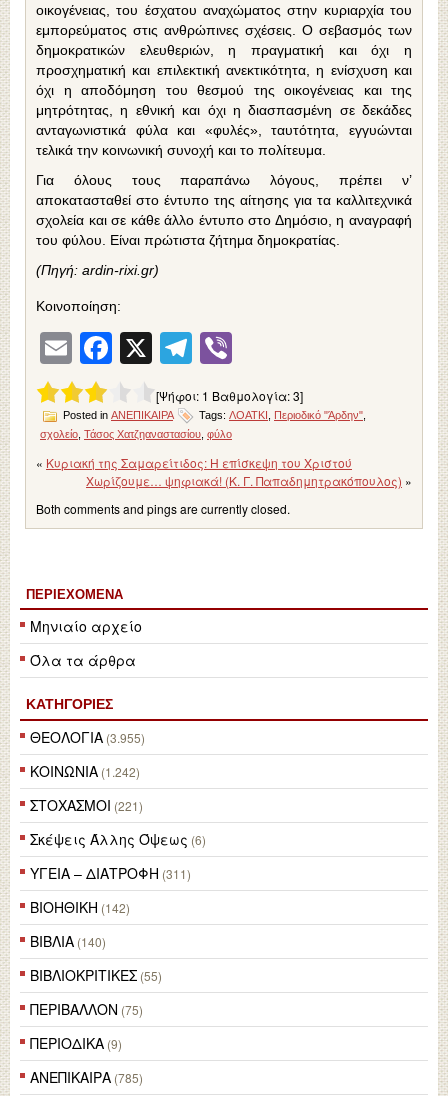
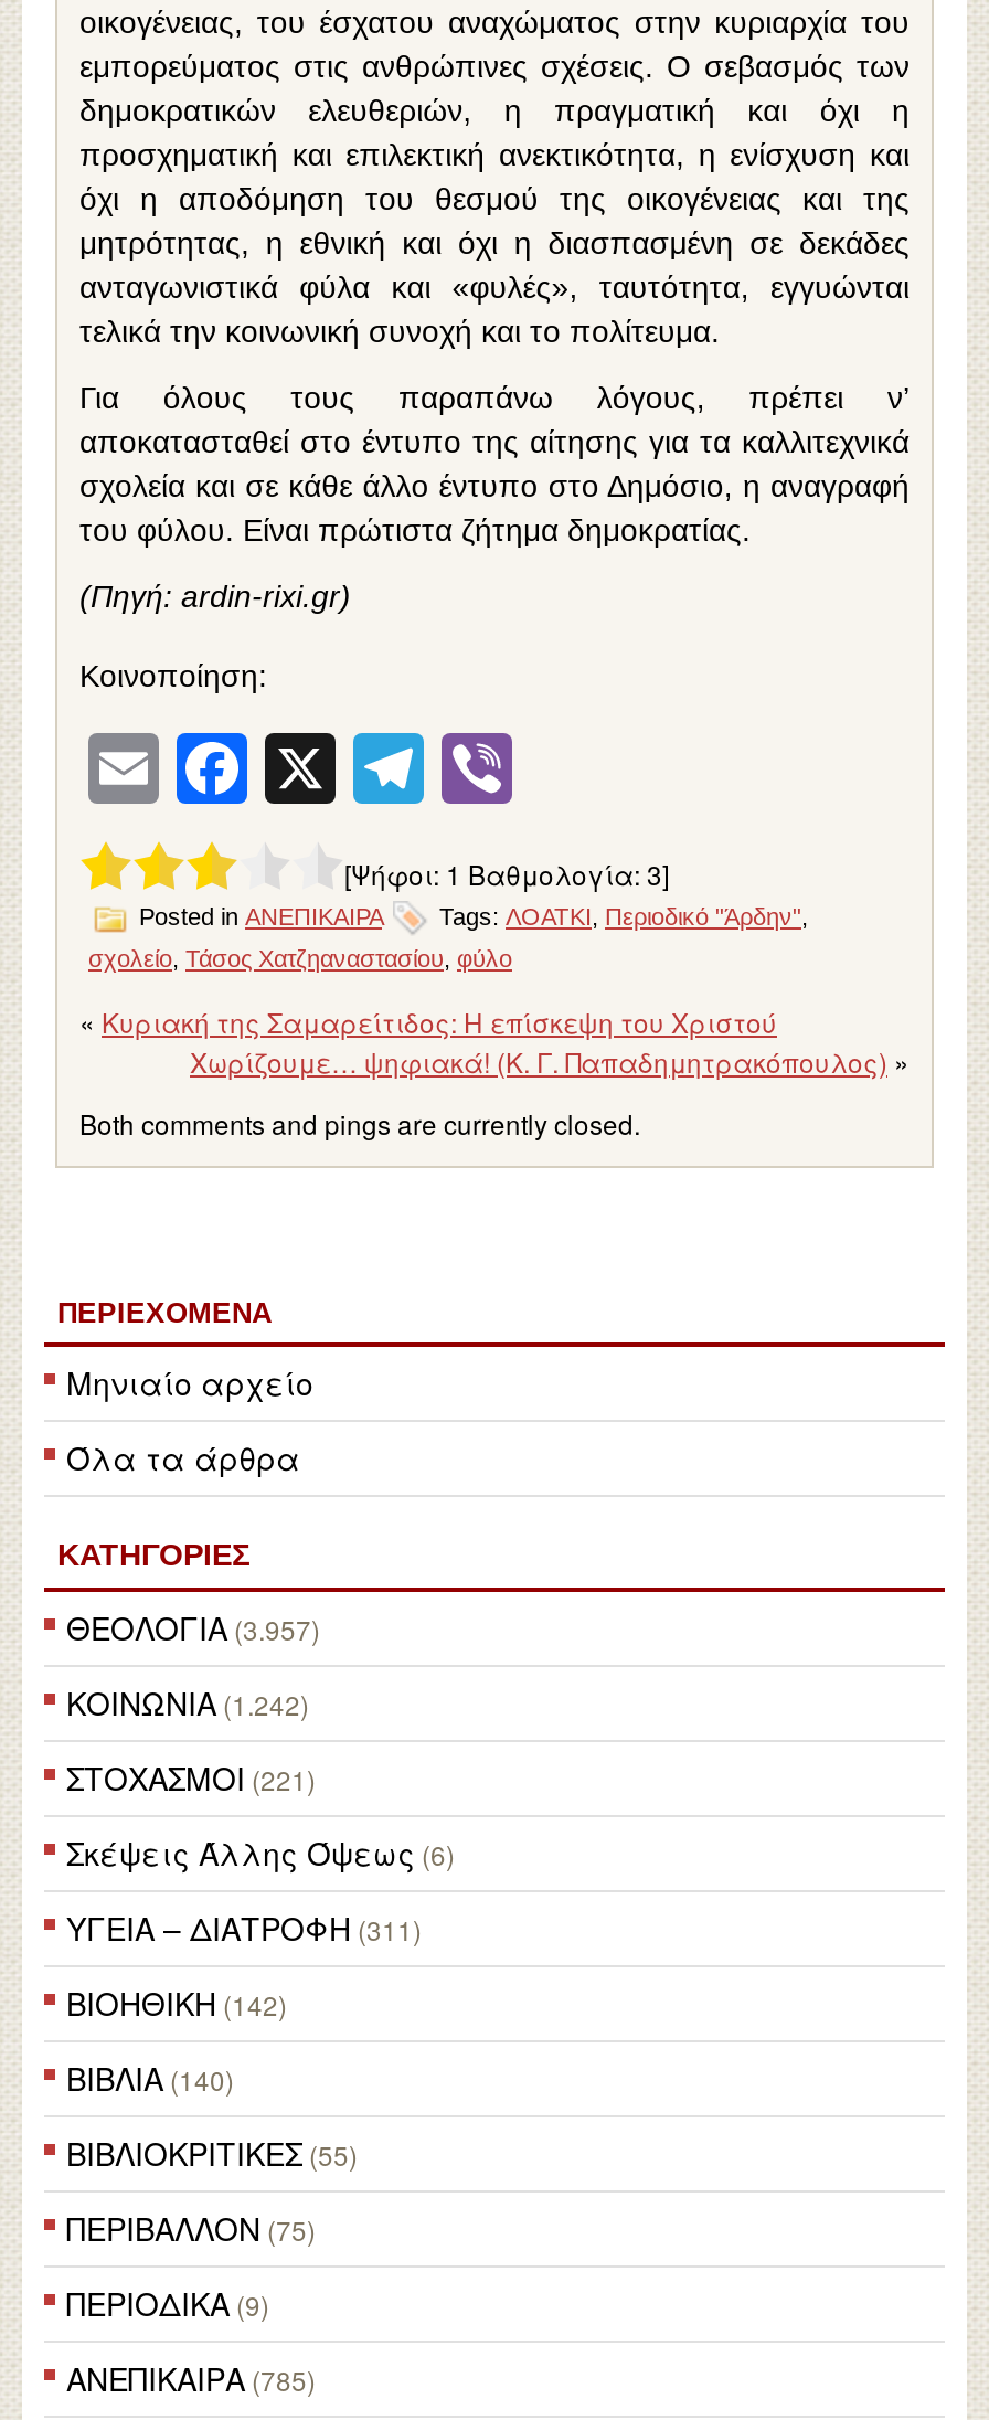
[30,727,145,747] ΘΕΟΛΟΓΙΑ (3.955) -> [66,1605,320,1650] ΘΕΟΛΟΓΙΑ (3.957)

